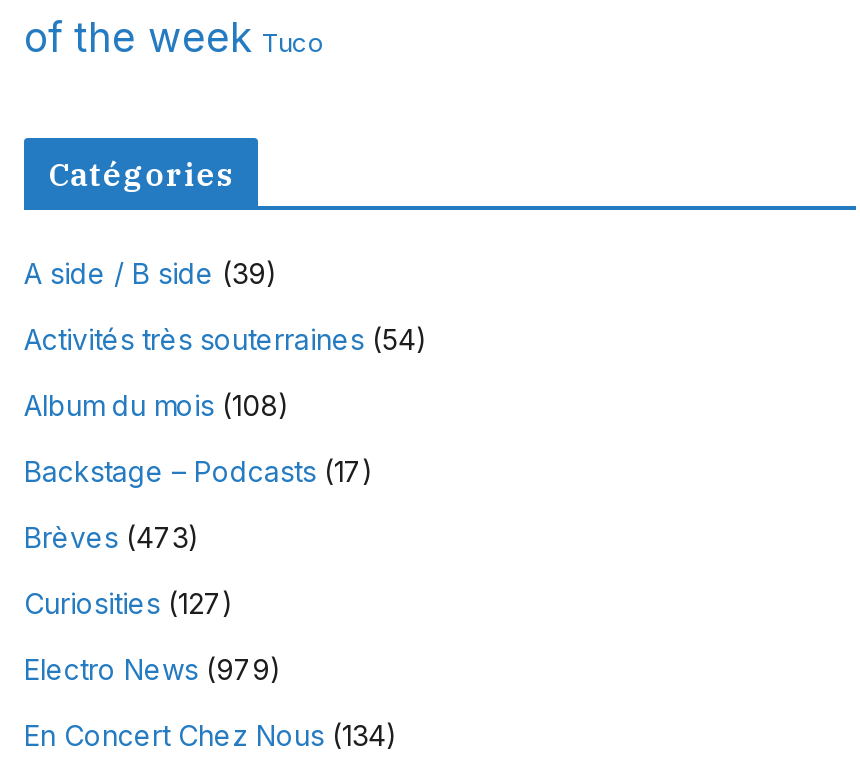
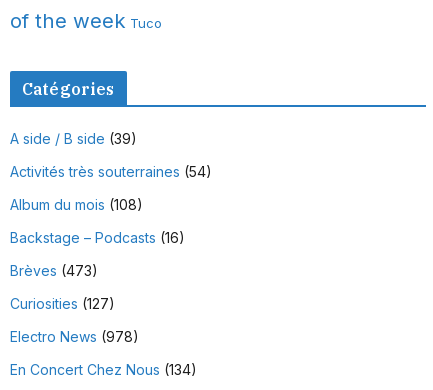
[24,454,374,488] Backstage – Podcasts (17) -> [10,229,185,246] Backstage – Podcasts (16)
[24,652,282,686] Electro News (979) -> [10,328,139,345] Electro News (978)

